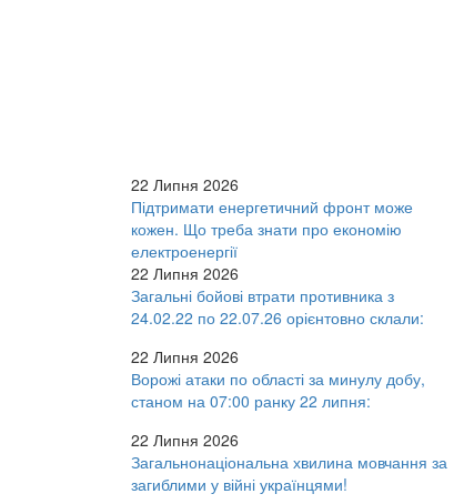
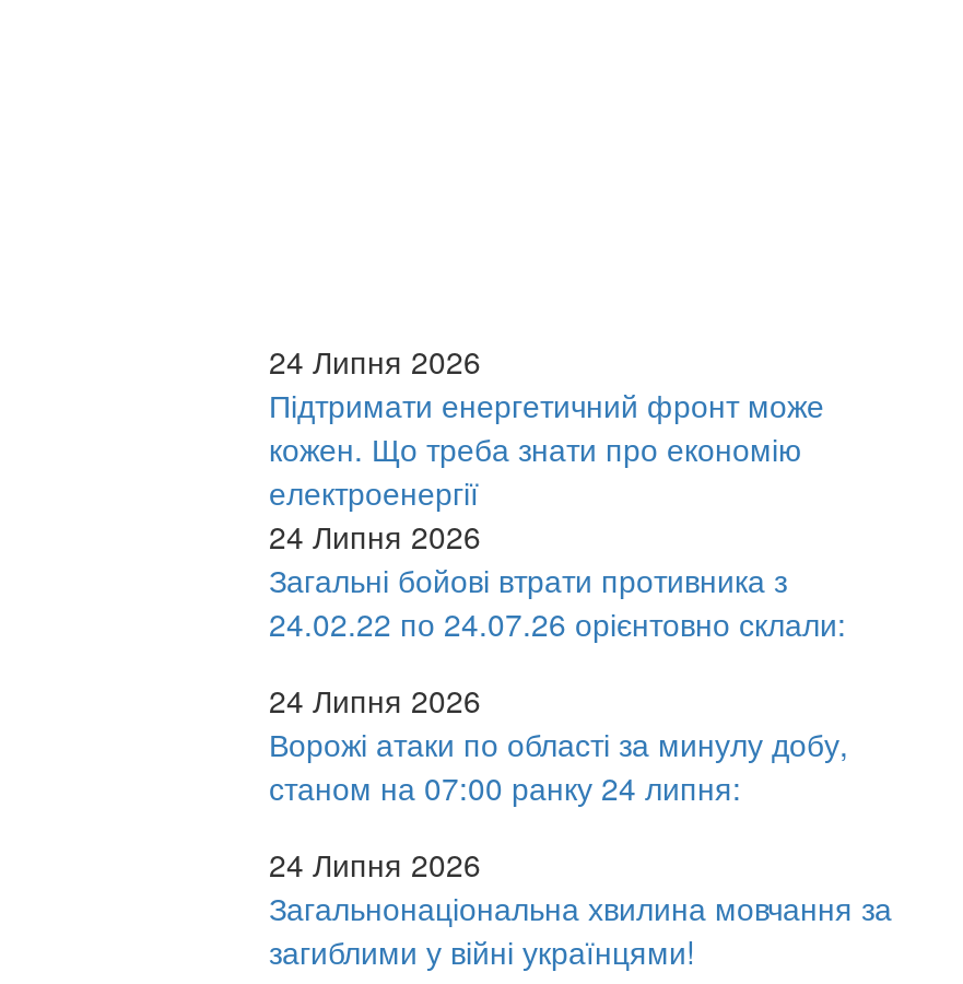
[131,173,239,195] 22 Липня 2026 -> [269,339,481,383] 24 Липня 2026
[131,262,239,284] 22 Липня 2026 -> [269,514,481,558] 24 Липня 2026
[131,306,424,329] 24.02.22 по 22.07.26 орієнтовно склали: -> [269,601,846,645] 24.02.22 по 24.07.26 орієнтовно склали:
[131,345,239,367] 22 Липня 2026 -> [269,678,481,722] 24 Липня 2026
[131,390,371,412] станом на 07:00 ранку 22 липня: -> [269,765,741,809] станом на 07:00 ранку 24 липня:
[131,429,239,451] 22 Липня 2026 -> [269,842,481,886] 24 Липня 2026

